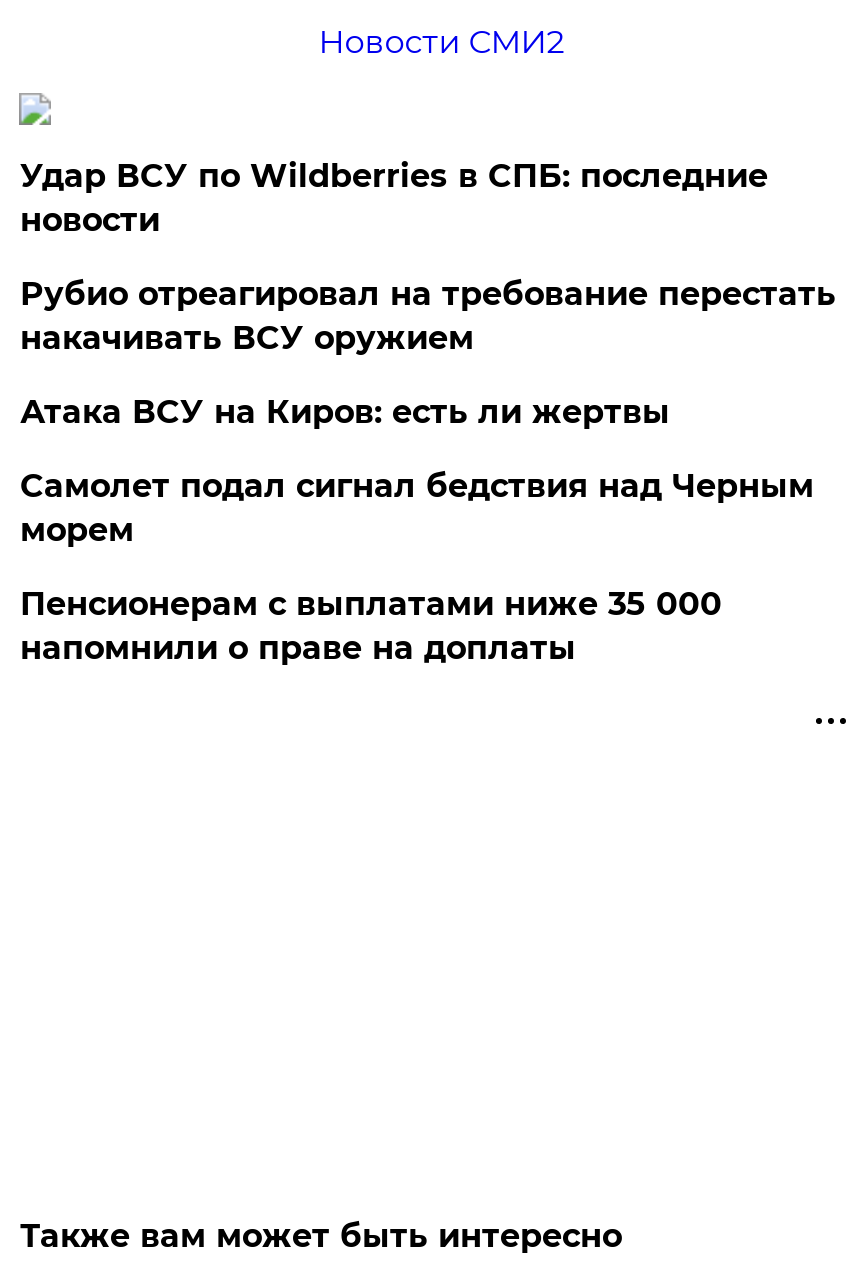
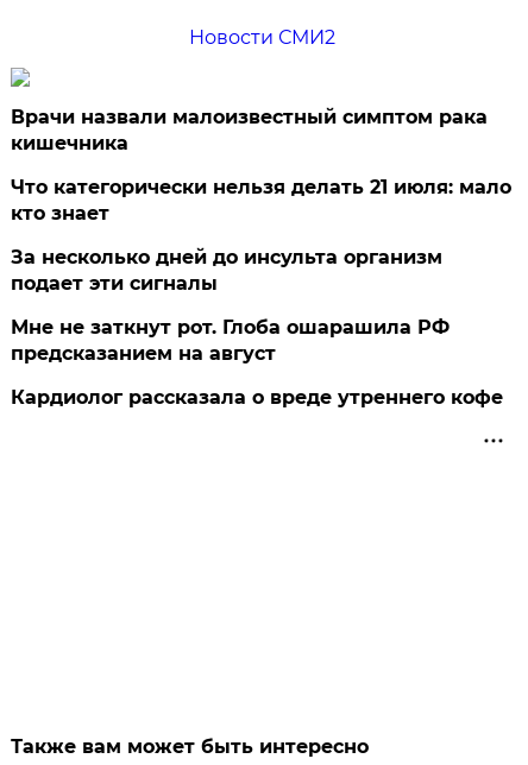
[20,157,768,239] Удар ВСУ по Wildberries в СПБ: последние | новости -> [11,106,488,154] Врачи назвали малоизвестный симптом рака | кишечника
[20,275,836,357] Рубио отреагировал на требование перестать | накачивать ВСУ оружием -> [11,176,512,225] Что категорически нельзя делать 21 июля: мало | кто знает
[20,393,670,431] Атака ВСУ на Киров: есть ли жертвы -> [11,246,443,295] За несколько дней до инсульта организм | подает эти сигналы
[20,467,814,549] Самолет подал сигнал бедствия над Черным | морем -> [11,316,450,365] Мне не заткнут рот. Глоба ошарашила РФ | предсказанием на август
[20,585,722,667] Пенсионерам с выплатами ниже 35 000 | напомнили о праве на доплаты -> [11,386,504,409] Кардиолог рассказала о вреде утреннего кофе

